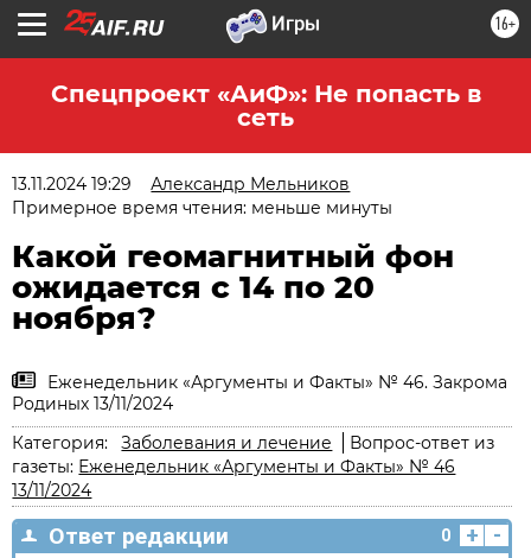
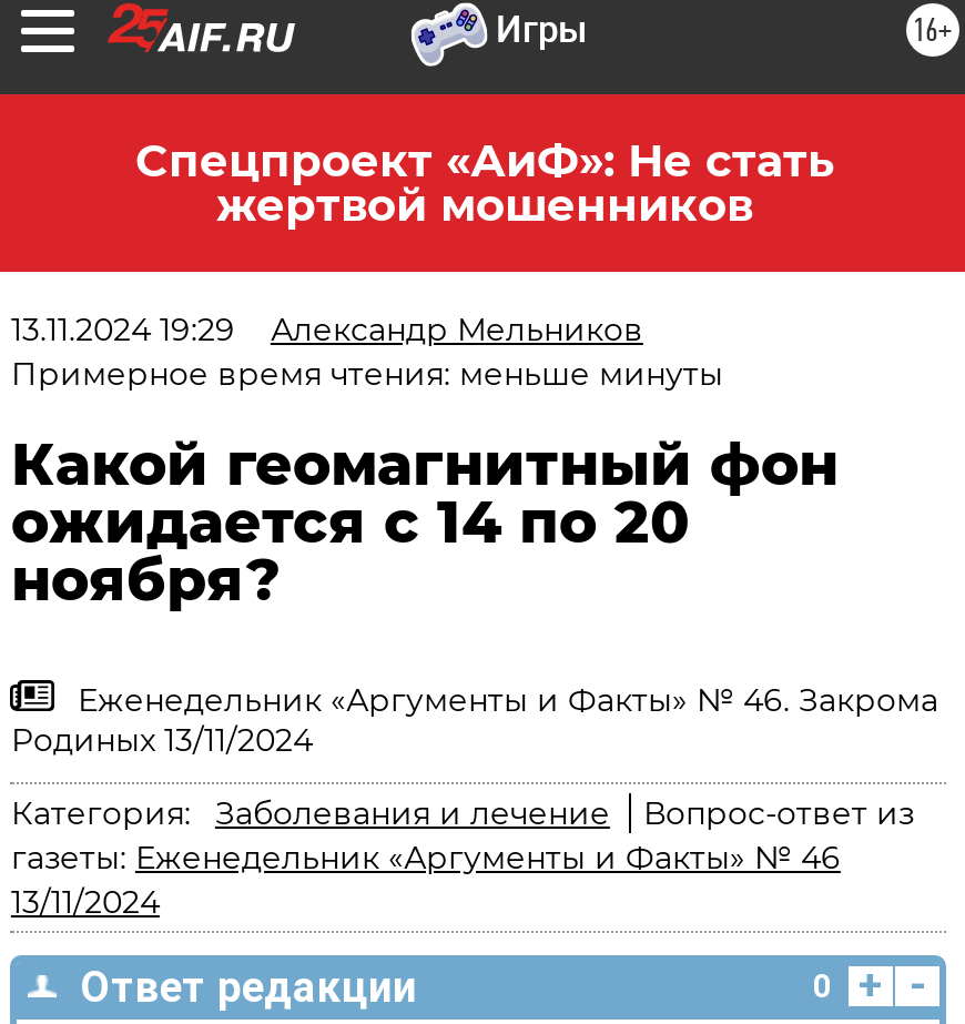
[50,80,481,132] Спецпроект «АиФ»: Не попасть в | сеть -> [135,134,834,232] Спецпроект «АиФ»: Не стать | жертвой мошенников

